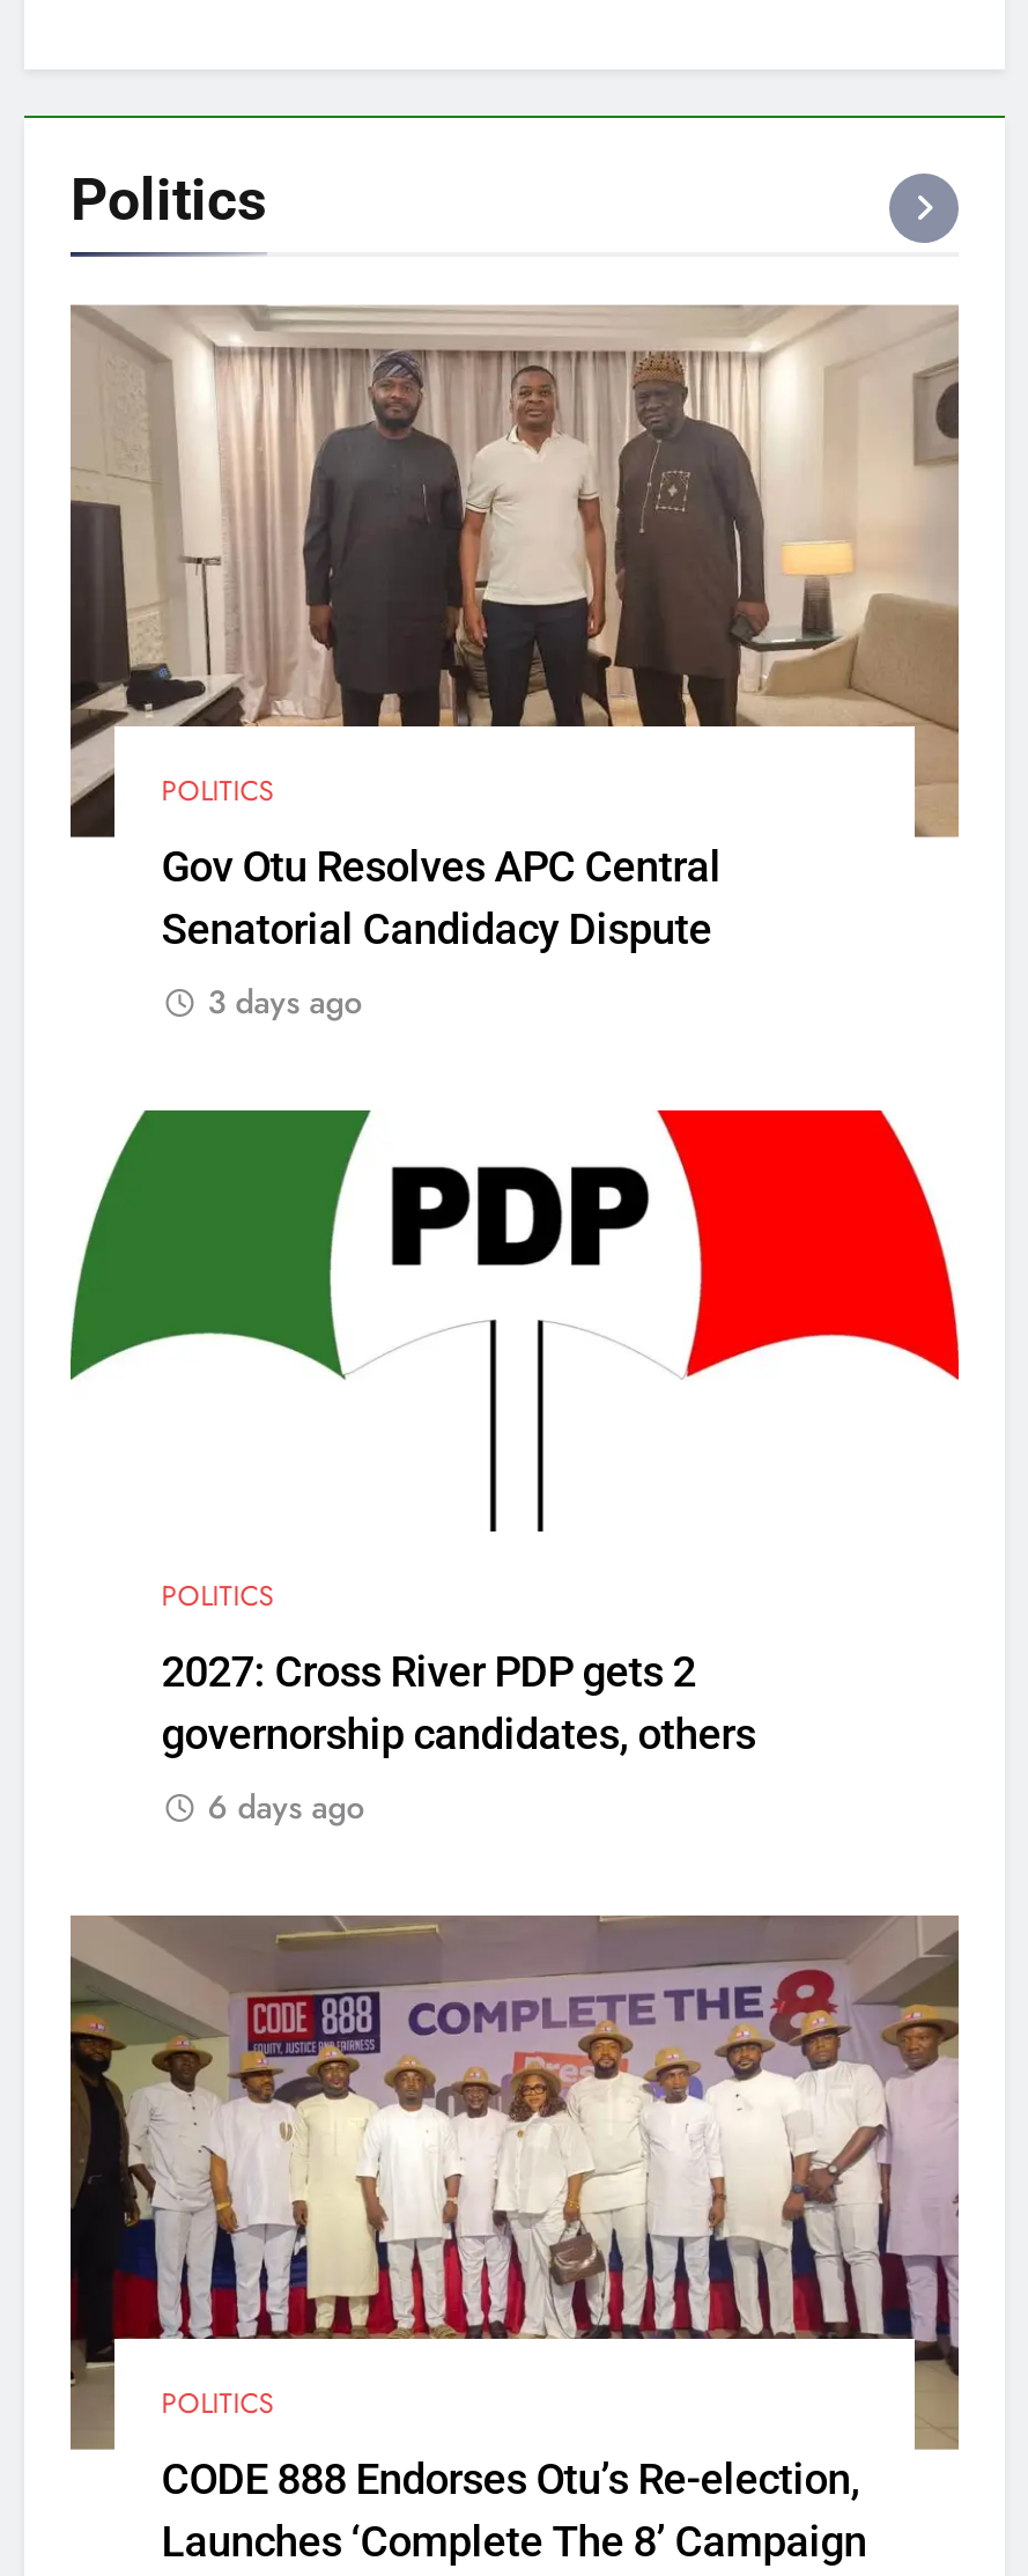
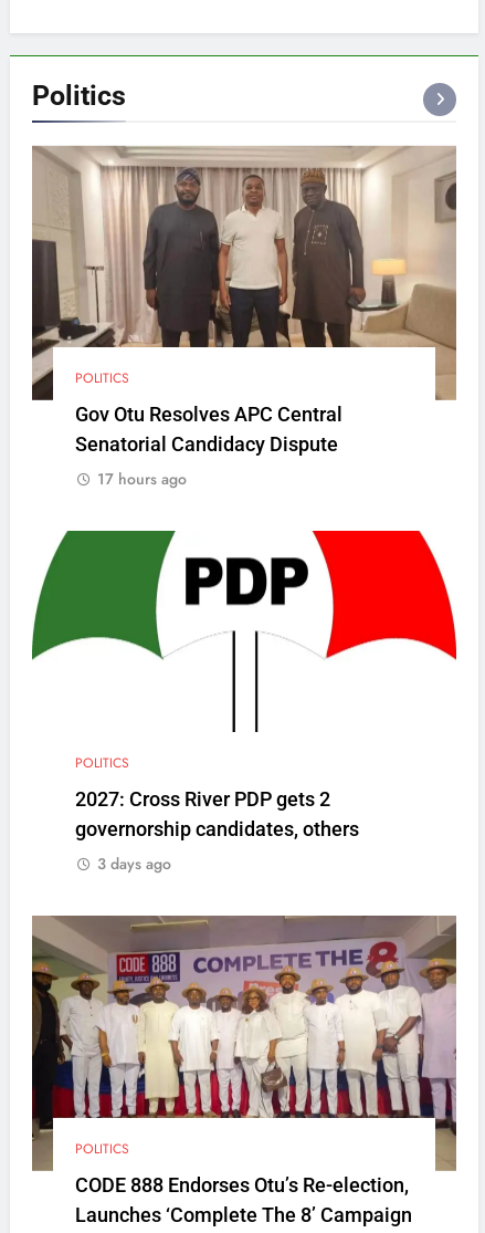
[207,978,362,1025] 3 days ago -> [97,468,187,490] 17 hours ago
[207,1784,365,1830] 6 days ago -> [97,853,171,875] 3 days ago

